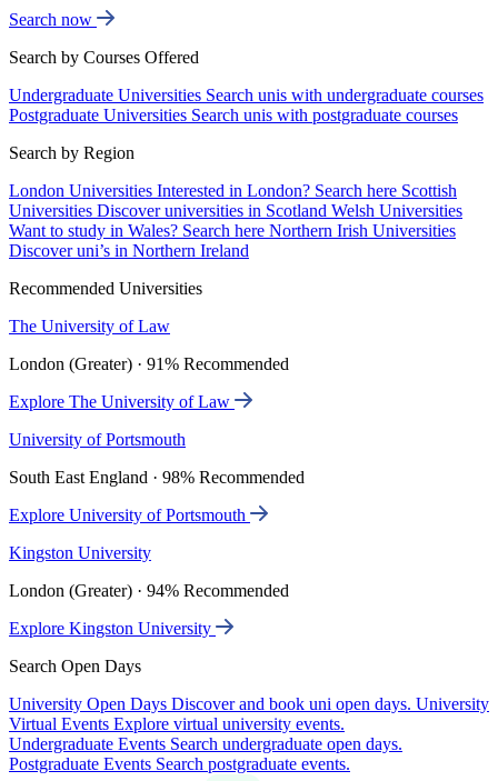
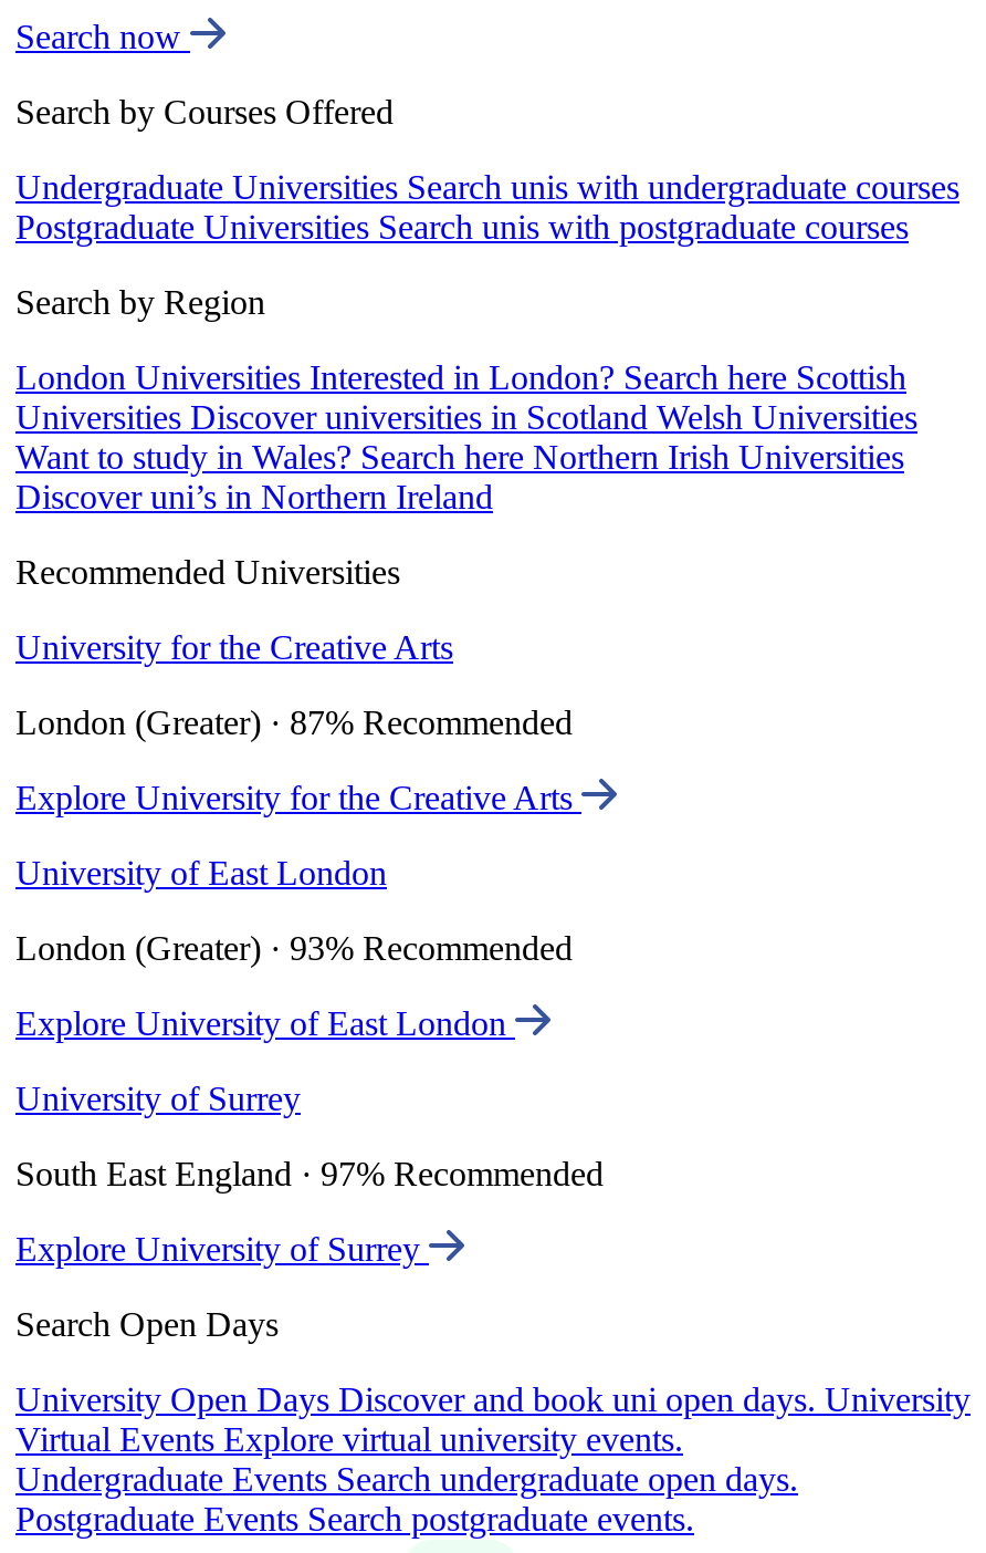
[9,317,170,336] The University of Law -> [15,629,453,666] University for the Creative Arts
[9,355,289,373] London (Greater) · 91% Recommended -> [15,704,573,741] London (Greater) · 87% Recommended
[9,392,235,411] Explore The University of Law -> [15,779,581,817] Explore University for the Creative Arts
[9,430,186,449] University of Portsmouth -> [15,854,387,892] University of East London
[9,468,305,487] South East England · 98% Recommended -> [15,929,573,967] London (Greater) · 93% Recommended
[9,506,250,524] Explore University of Portsmouth -> [15,1005,515,1042] Explore University of East London
[9,543,151,562] Kingston University -> [15,1080,301,1117] University of Surrey
[9,581,289,600] London (Greater) · 94% Recommended -> [15,1155,604,1193] South East England · 97% Recommended
[9,619,216,638] Explore Kingston University -> [15,1230,429,1268] Explore University of Surrey

